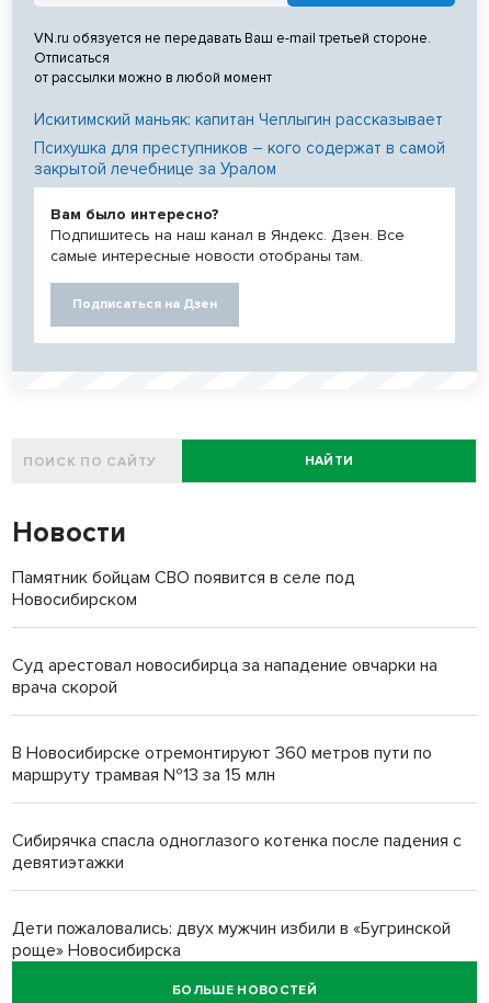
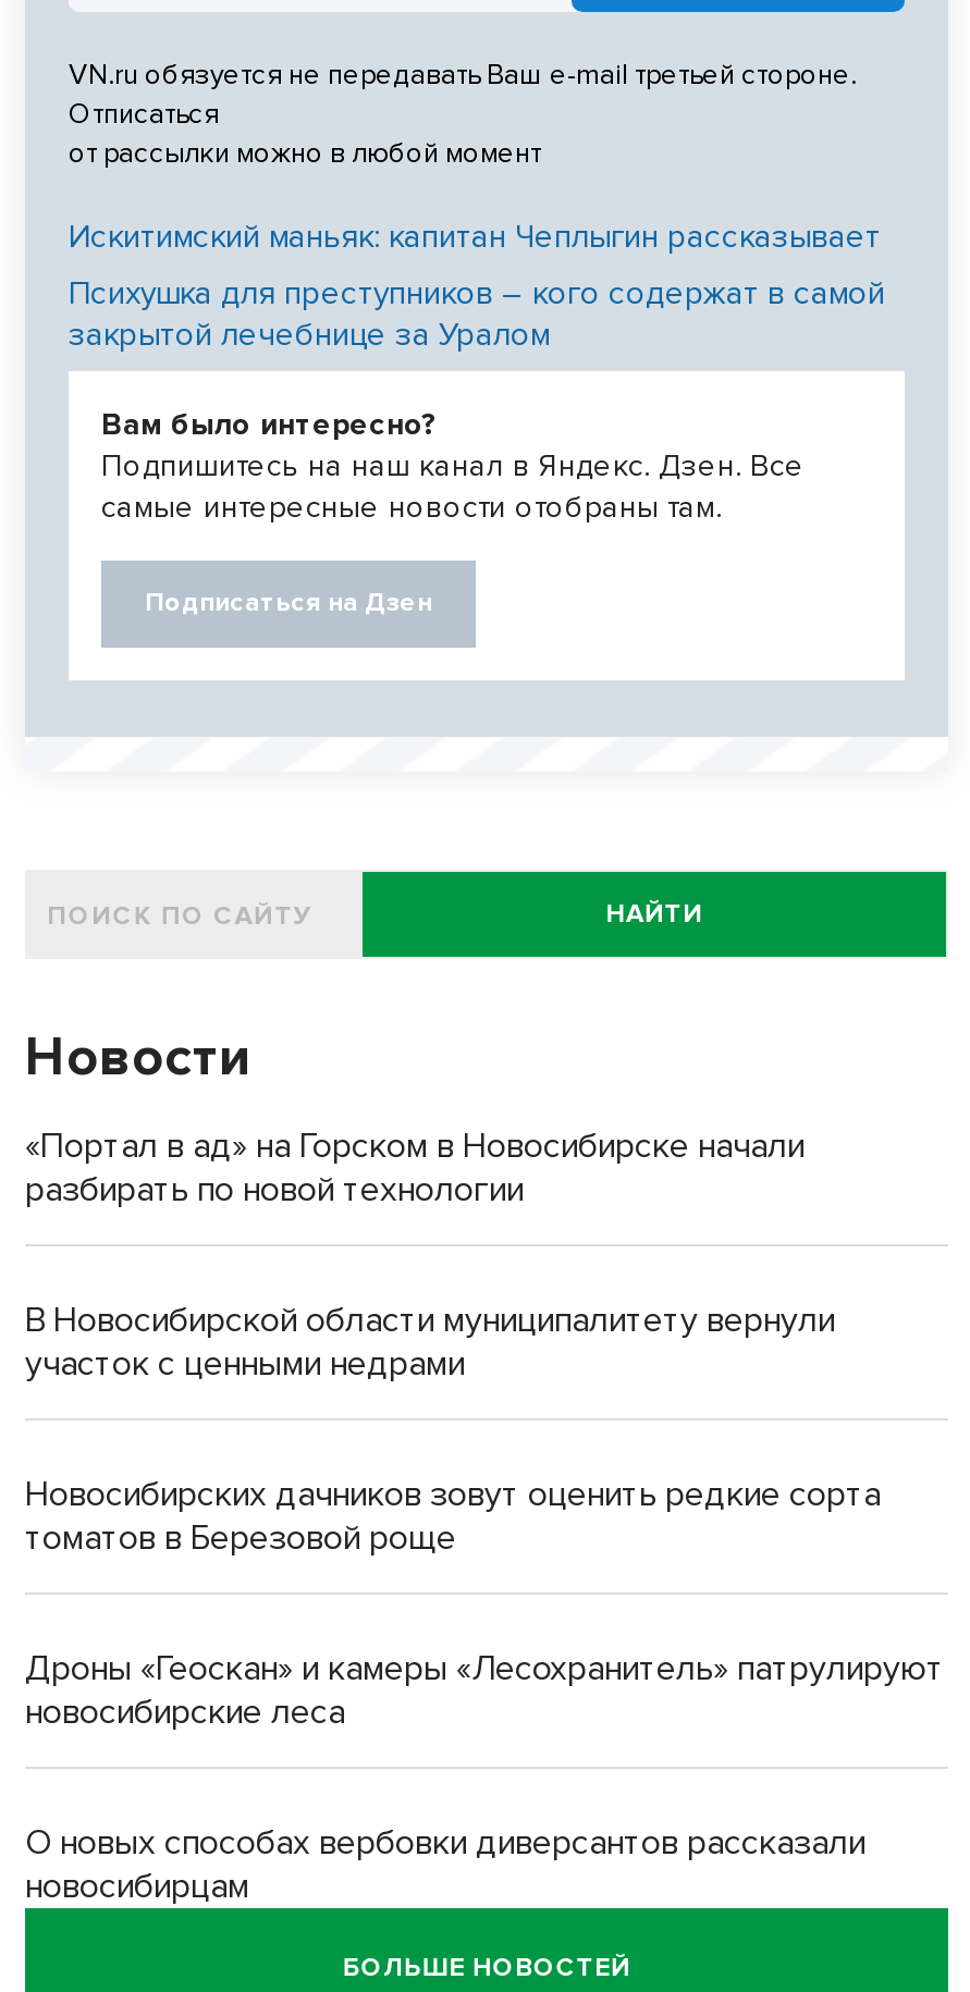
[12,566,355,610] Памятник бойцам СВО появится в селе под | Новосибирском -> [25,1125,805,1212] «Портал в ад» на Горском в Новосибирске начали | разбирать по новой технологии
[12,654,437,698] Суд арестовал новосибирца за нападение овчарки на | врача скорой -> [25,1299,835,1386] В Новосибирской области муниципалитету вернули | участок с ценными недрами
[12,742,432,786] В Новосибирске отремонтируют 360 метров пути по | маршруту трамвая №13 за 15 млн -> [25,1473,881,1560] Новосибирских дачников зовут оценить редкие сорта | томатов в Березовой роще
[12,829,462,873] Сибирячка спасла одноглазого котенка после падения с | девятиэтажки -> [25,1647,944,1734] Дроны «Геоскан» и камеры «Лесохранитель» патрулируют | новосибирские леса
[12,917,451,961] Дети пожаловались: двух мужчин избили в «Бугринской | роще» Новосибирска -> [25,1821,865,1908] О новых способах вербовки диверсантов рассказали | новосибирцам

